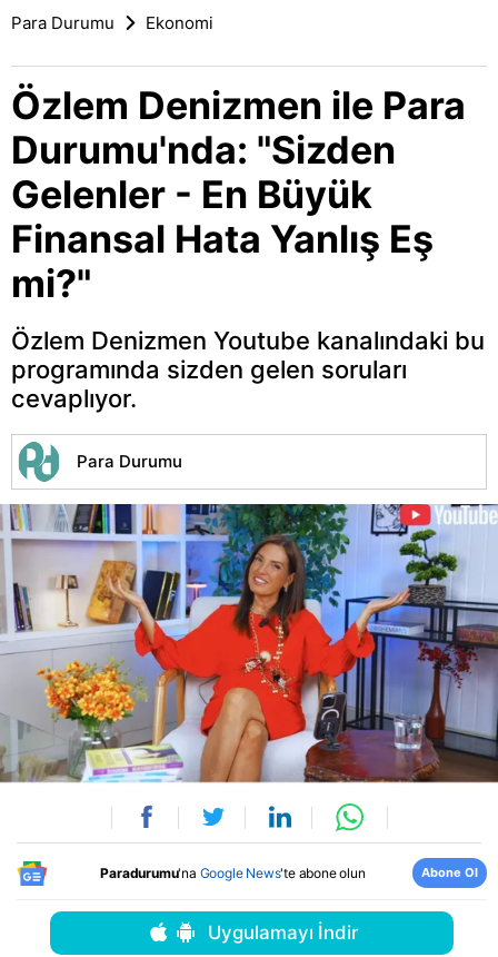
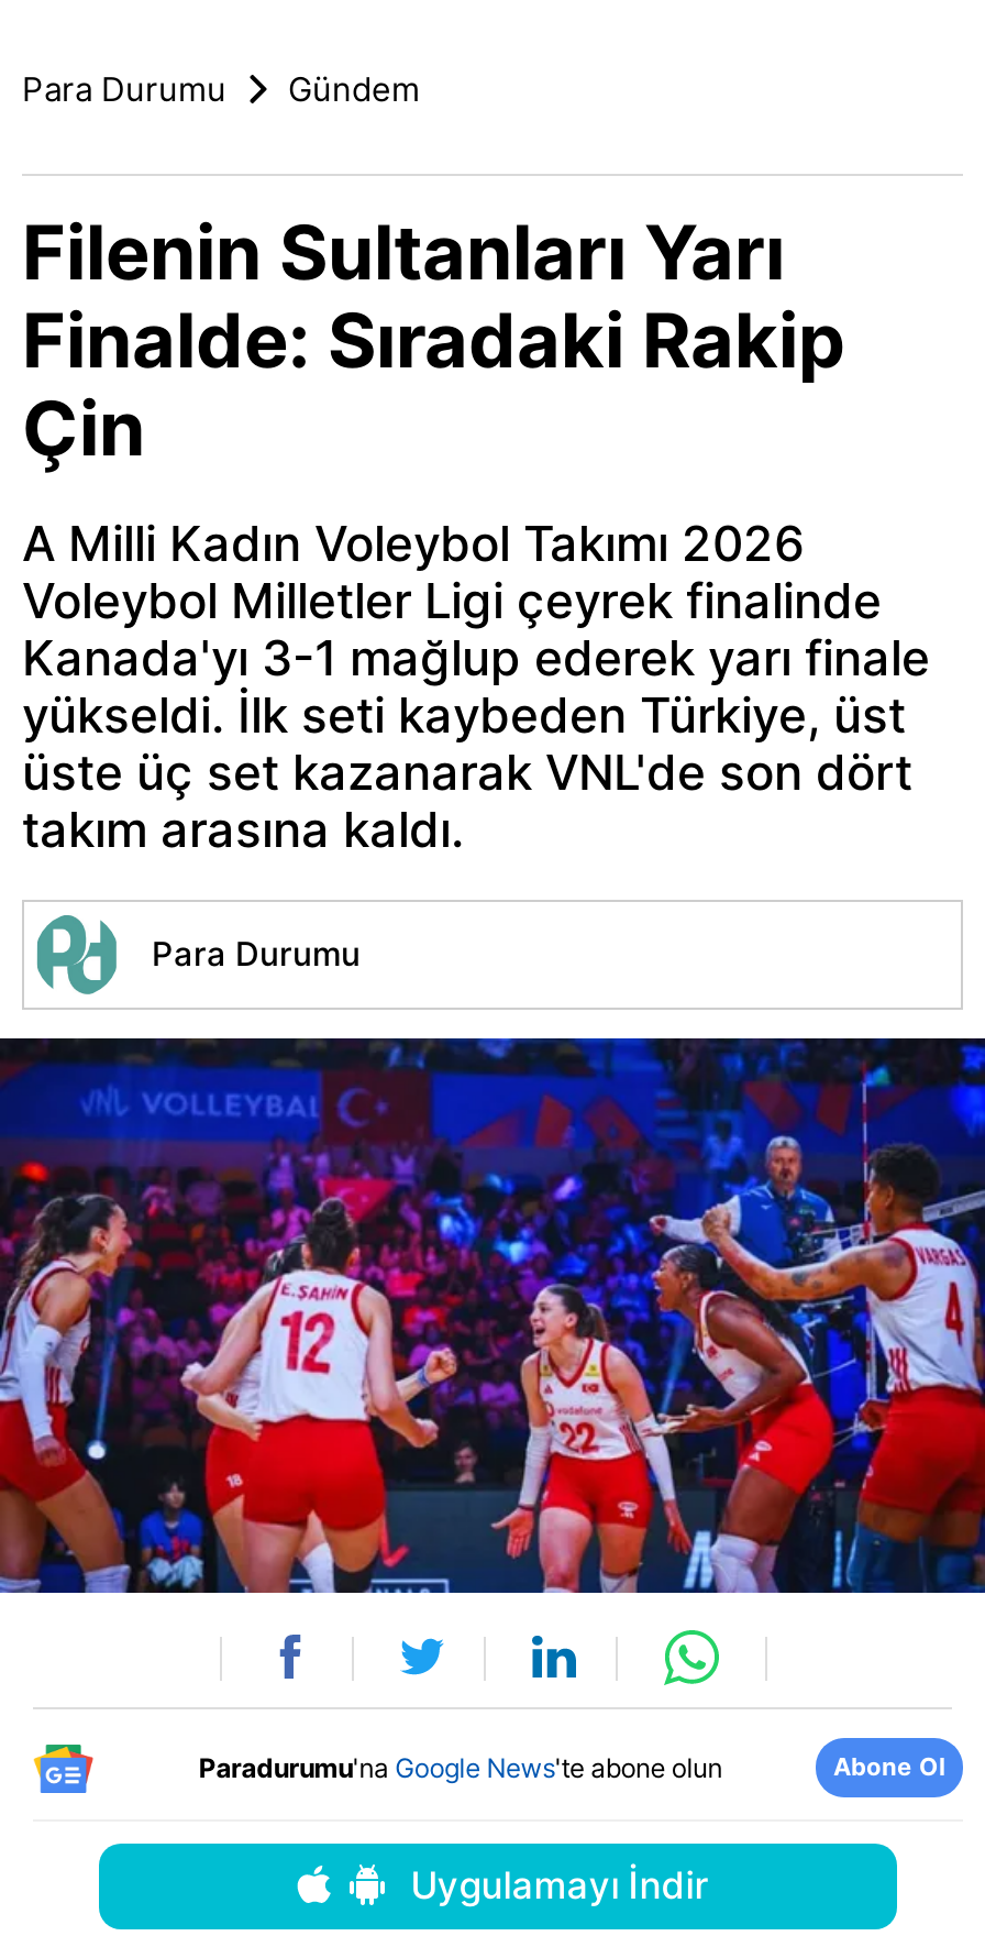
[146,12,213,33] Ekonomi -> [288,69,420,111] Gündem
[11,82,466,305] Özlem Denizmen ile Para | Durumu'nda: "Sizden | Gelenler - En Büyük | Finansal Hata Yanlış Eş | mi?" -> [22,208,846,474] Filenin Sultanları Yarı | Finalde: Sıradaki Rakip | Çin
[11,326,485,413] Özlem Denizmen Youtube kanalındaki bu | programında sizden gelen soruları | cevaplıyor. -> [22,515,930,859] A Milli Kadın Voleybol Takımı 2026 | Voleybol Milletler Ligi çeyrek finalinde | Kanada'yı 3-1 mağlup ederek yarı finale | yükseldi. İlk seti kaybeden Türkiye, üst | üste üç set kazanarak VNL'de son dört | takım arasına kaldı.
[3,503,495,785] [image] -> [7,1036,978,1595] [image]

